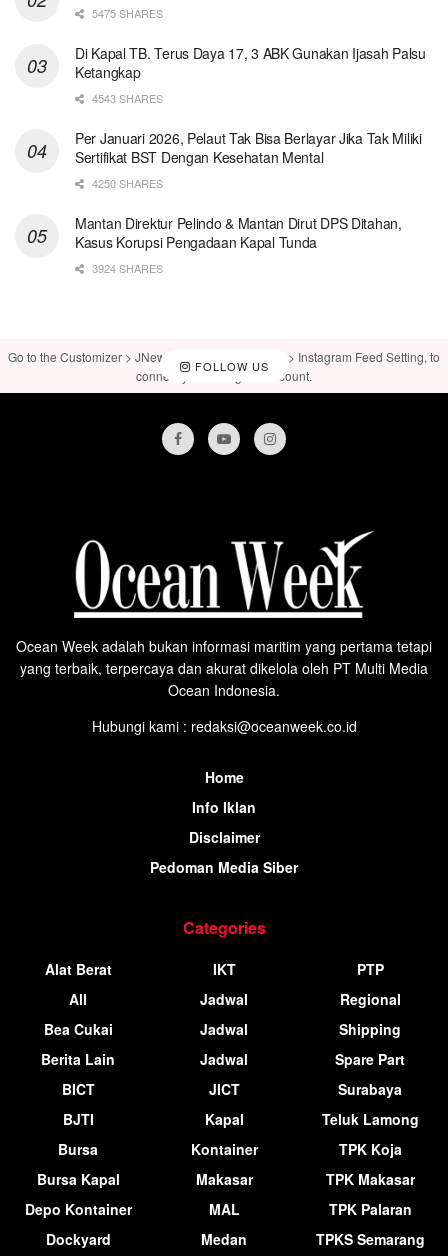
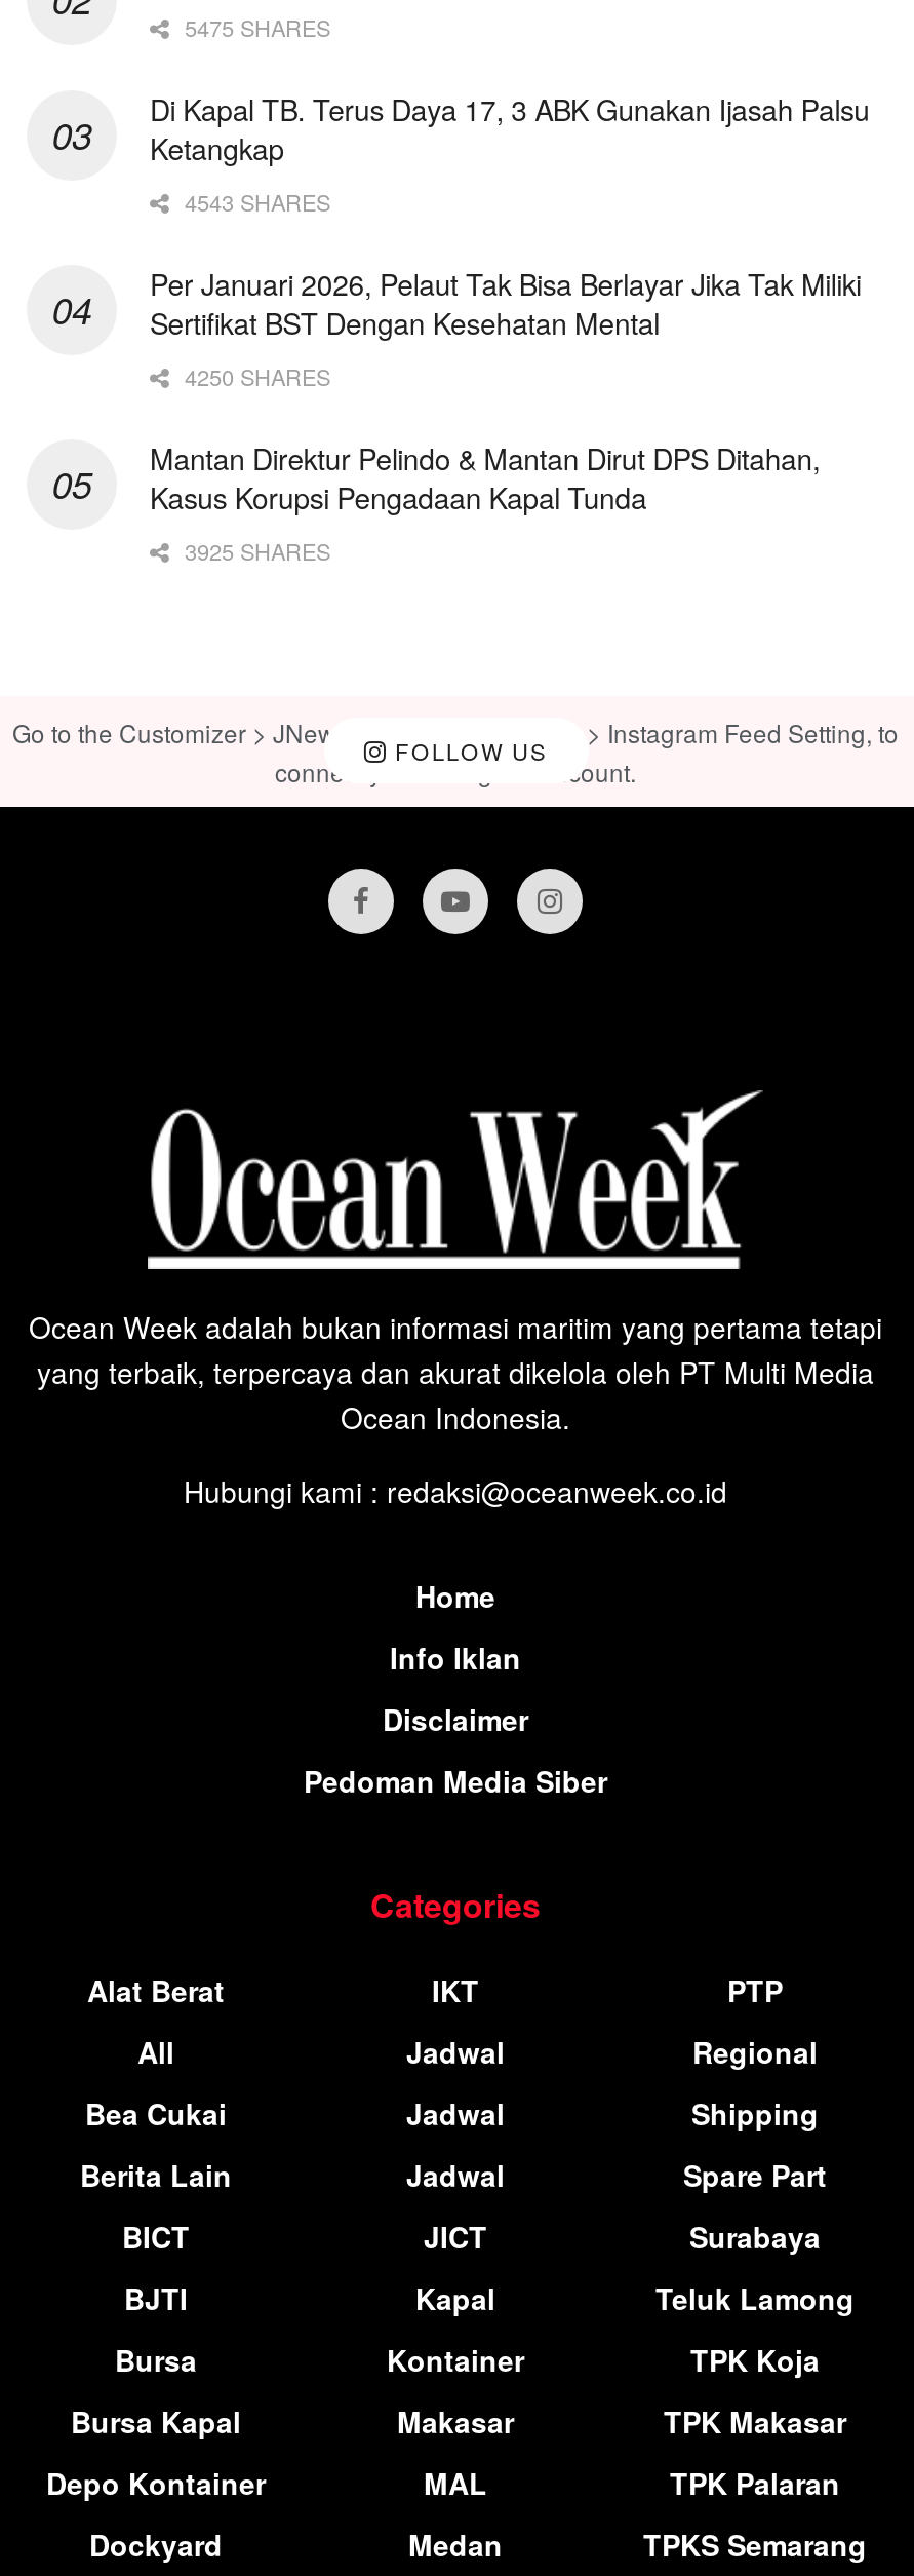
[89,260,163,276] 3924 SHARES -> [178,533,330,566] 3925 SHARES

